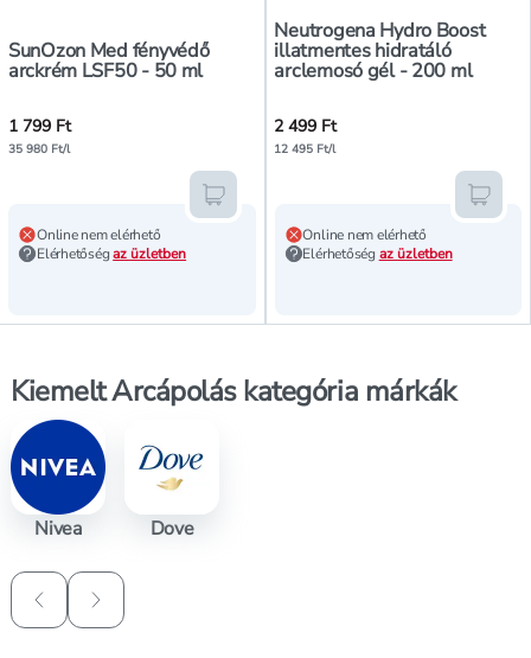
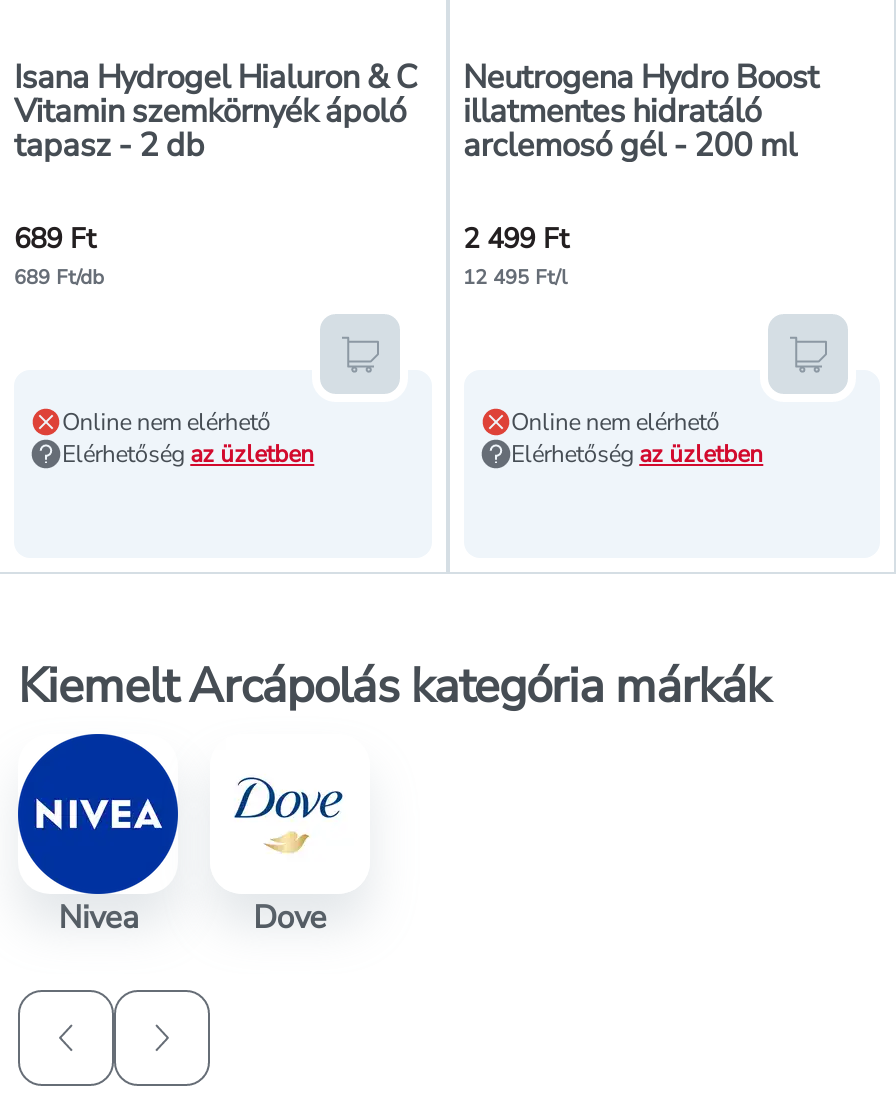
[8,36,209,84] SunOzon Med fényvédő | arckrém LSF50 - 50 ml -> [14,53,417,167] Isana Hydrogel Hialuron & C | Vitamin szemkörnyék ápoló | tapasz - 2 db
[8,114,71,157] 1 799 Ft | 35 980 Ft/l -> [14,219,104,291] 689 Ft | 689 Ft/db

